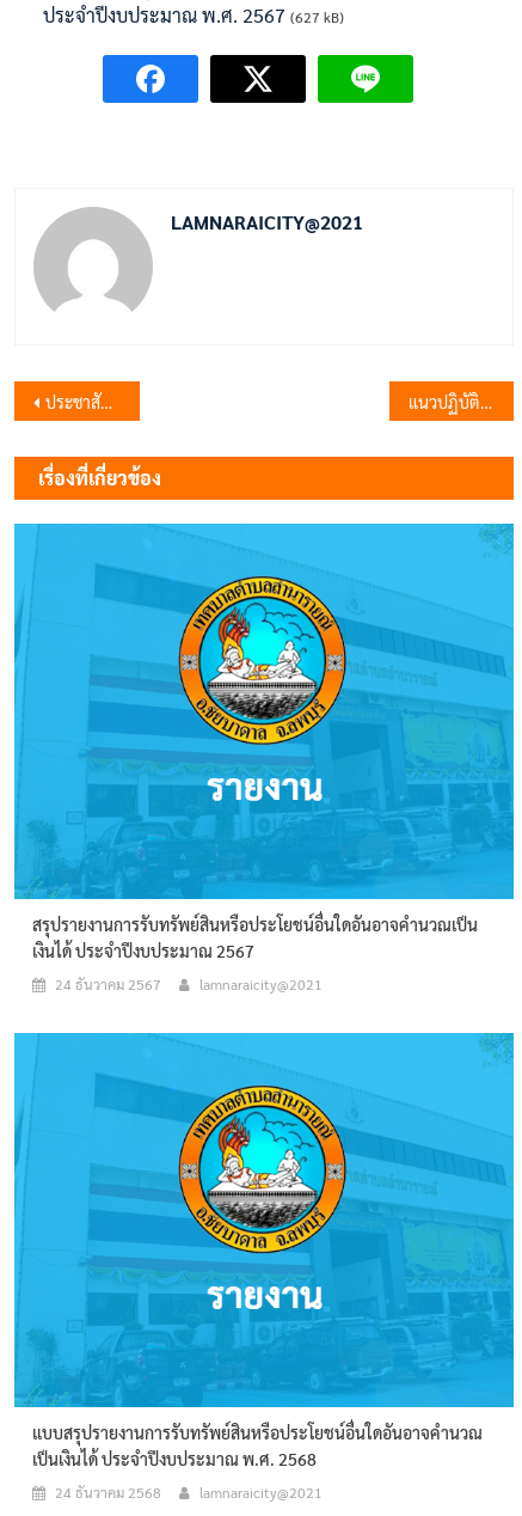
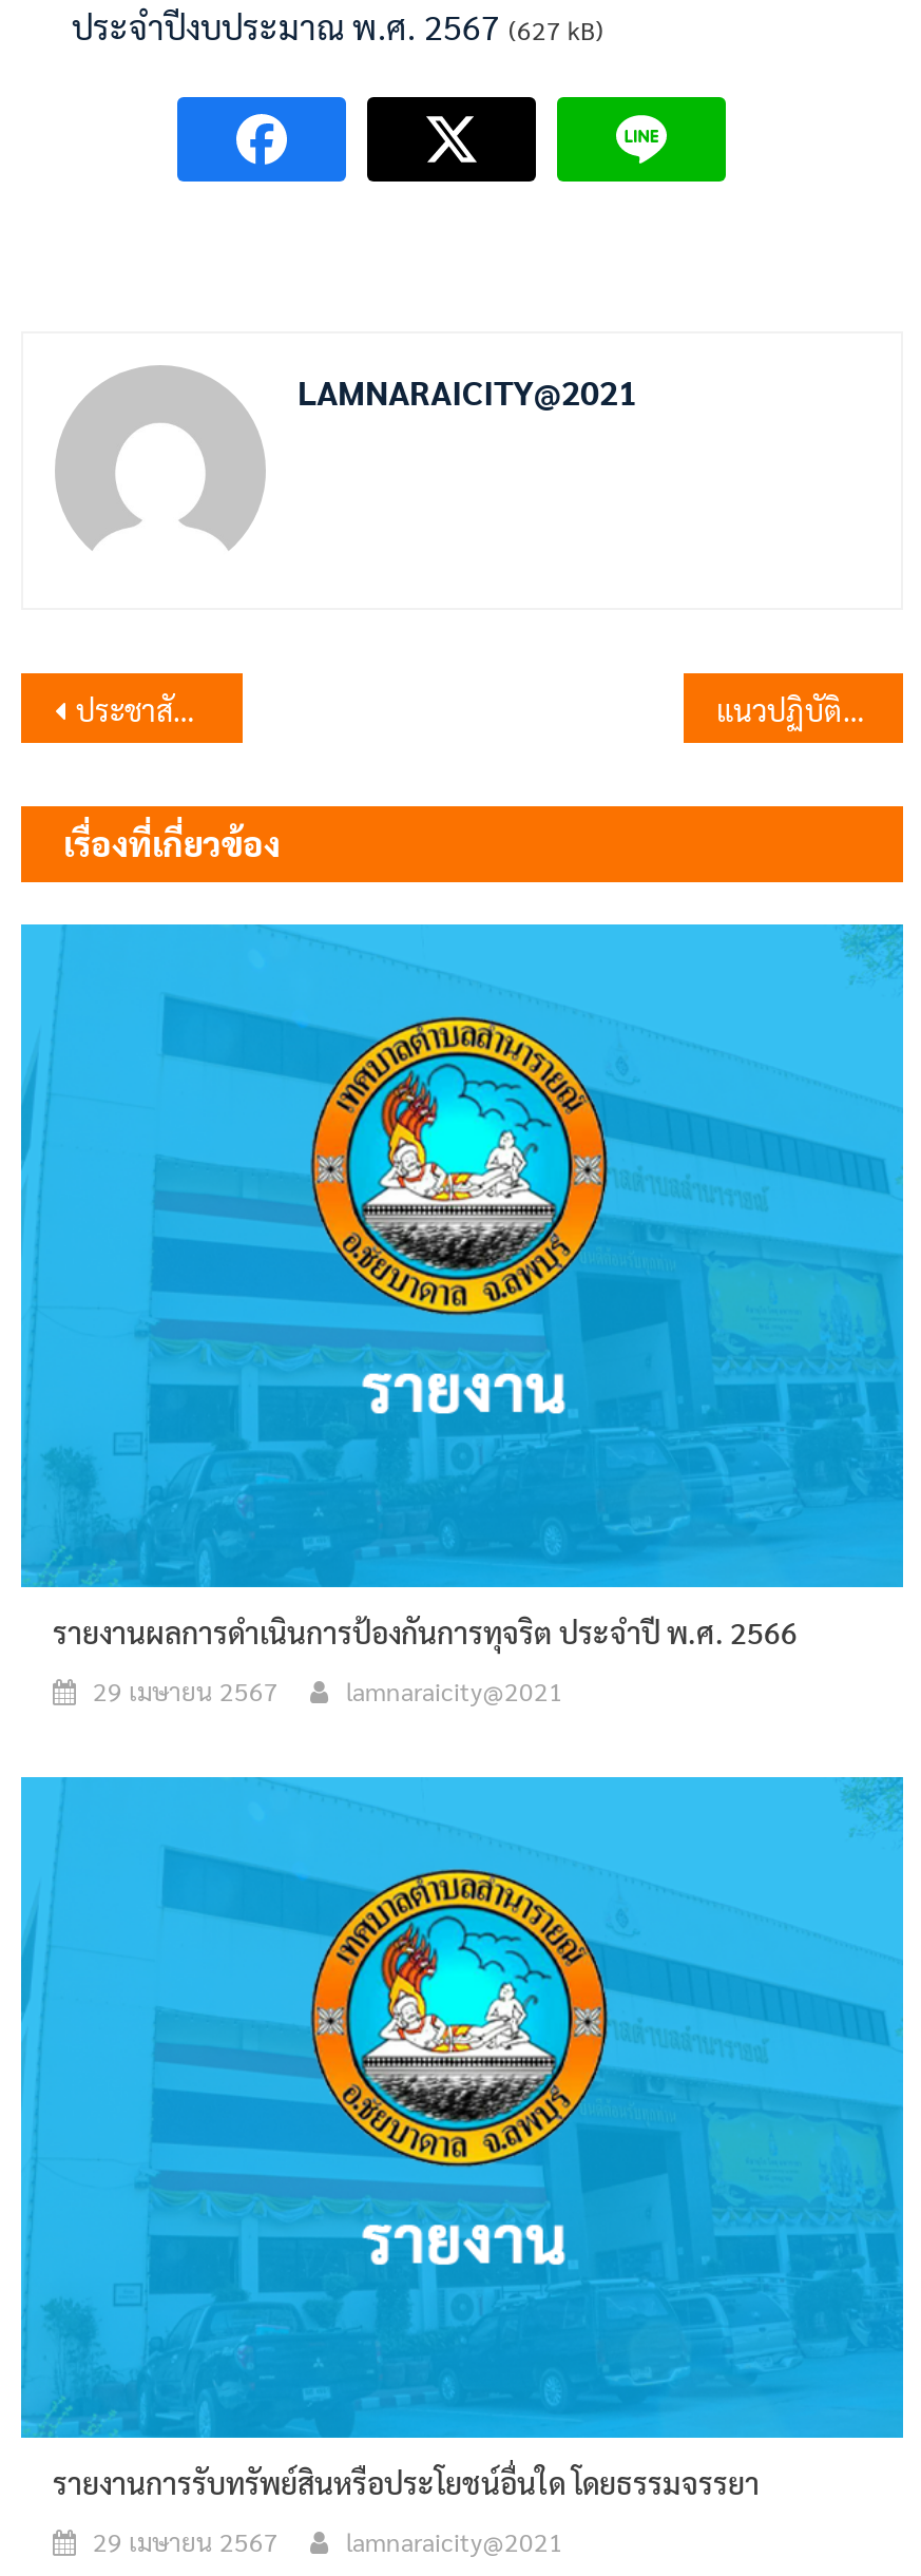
[32,913,478,961] สรุปรายงานการรับทรัพย์สินหรือประโยชน์อื่นใดอันอาจคำนวณเป็น | เงินได้ ประจำปีงบประมาณ 2567 -> [53,1613,798,1650] รายงานผลการดำเนินการป้องกันการทุจริต ประจำปี พ.ศ. 2566
[55,974,161,994] 24 ธันวาคม 2567 -> [93,1674,279,1707] 29 เมษายน 2567
[32,1422,483,1470] แบบสรุปรายงานการรับทรัพย์สินหรือประโยชน์อื่นใดอันอาจคำนวณ | เป็นเงินได้ ประจำปีงบประมาณ พ.ศ. 2568 -> [53,2464,760,2502] รายงานการรับทรัพย์สินหรือประโยชน์อื่นใด โดยธรรมจรรยา
[55,1483,161,1502] 24 ธันวาคม 2568 -> [93,2525,279,2559] 29 เมษายน 2567

